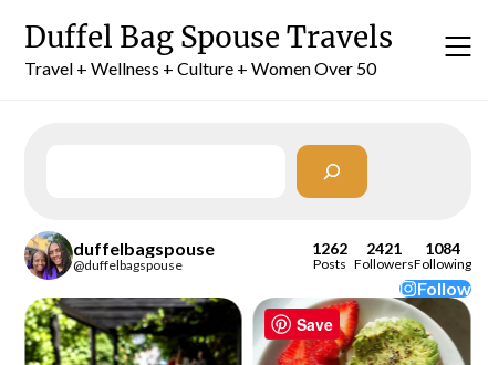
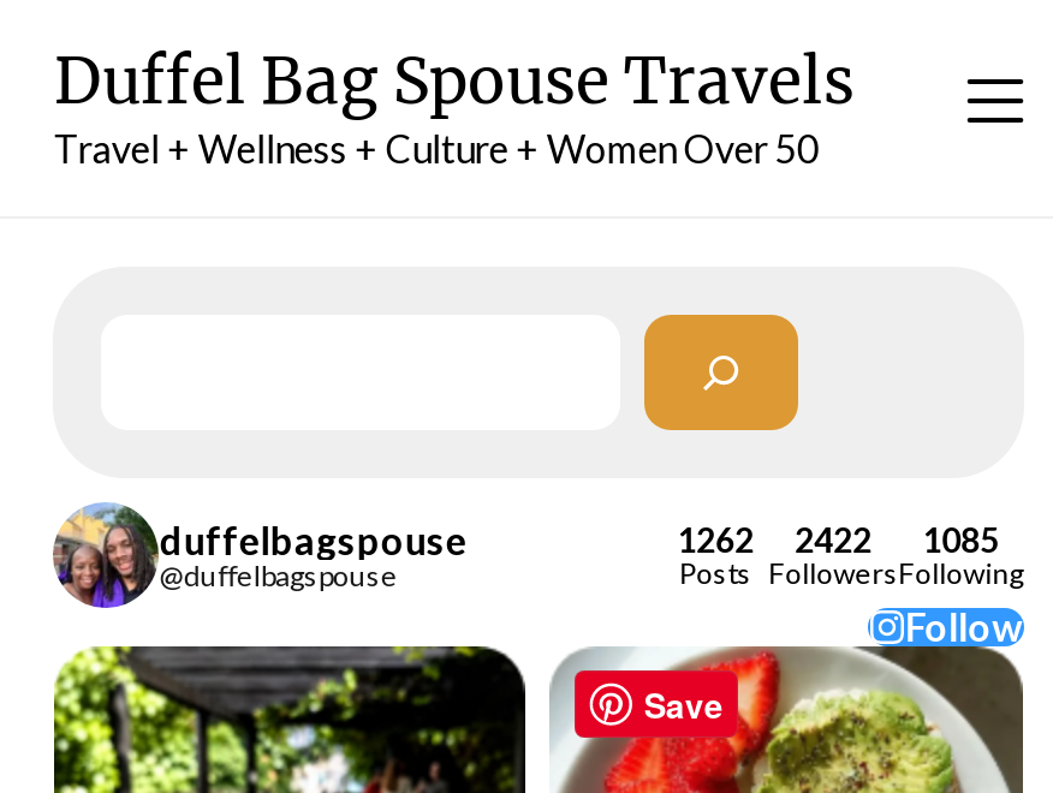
[366,238,401,257] 2421 -> [795,518,872,559] 2422
[424,238,460,257] 1084 -> [922,518,999,559] 1085

